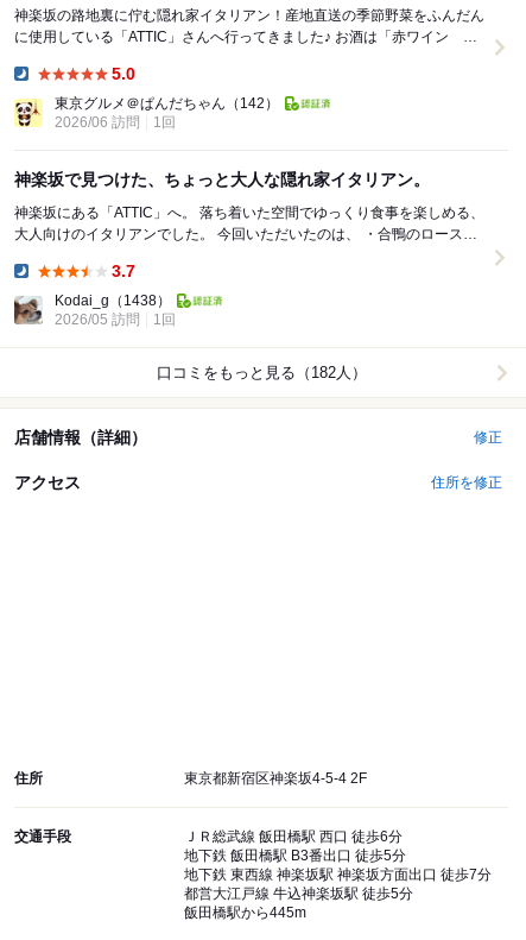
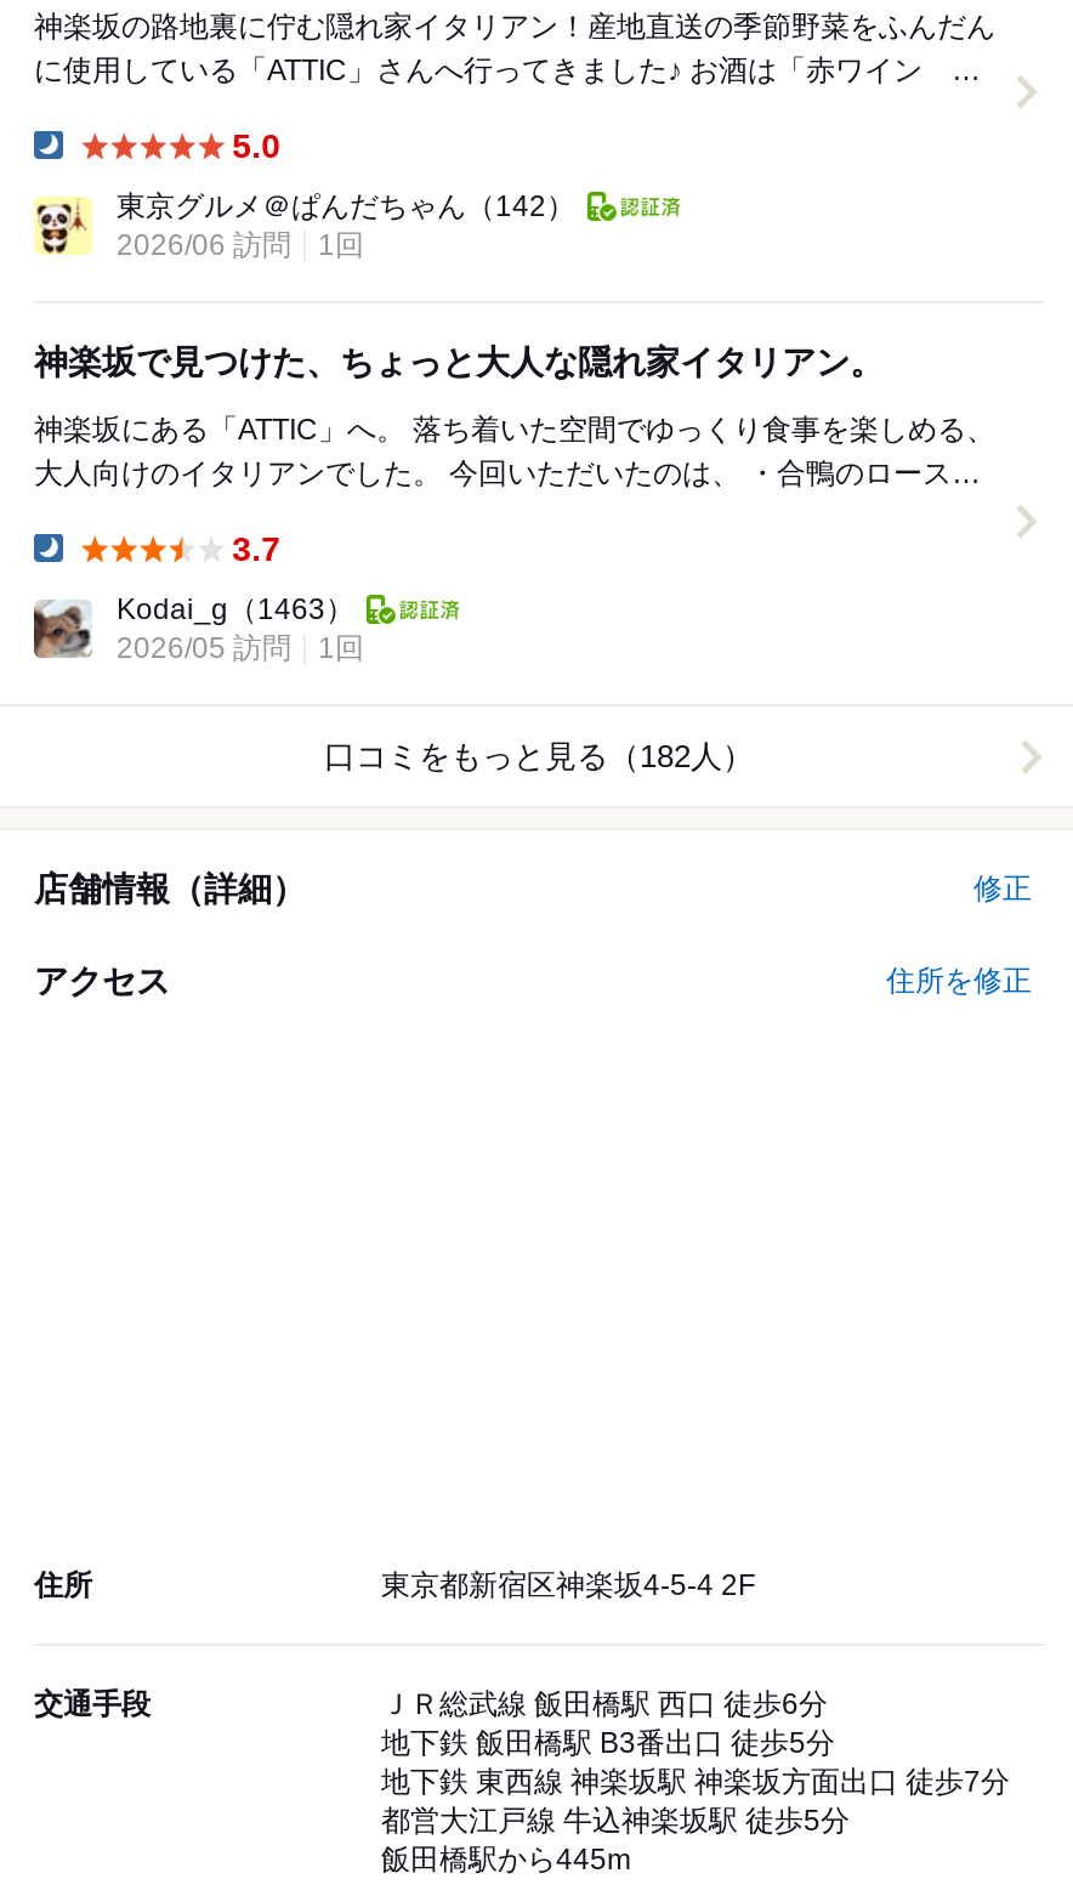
[55,293,171,309] Kodai_g（1438） -> [117,593,354,627] Kodai_g（1463）

